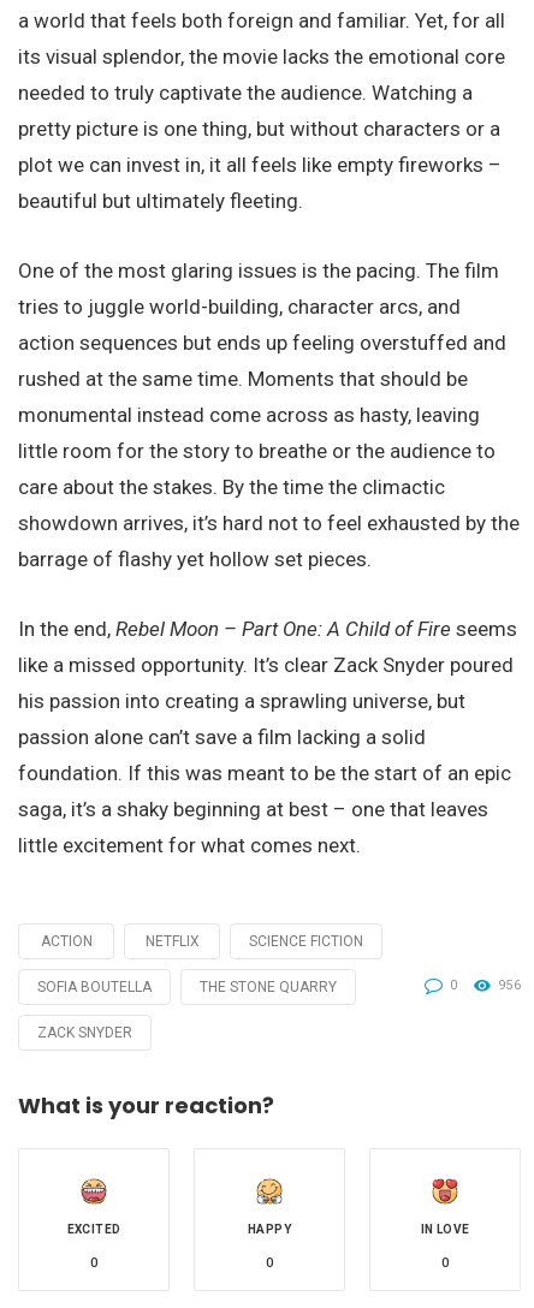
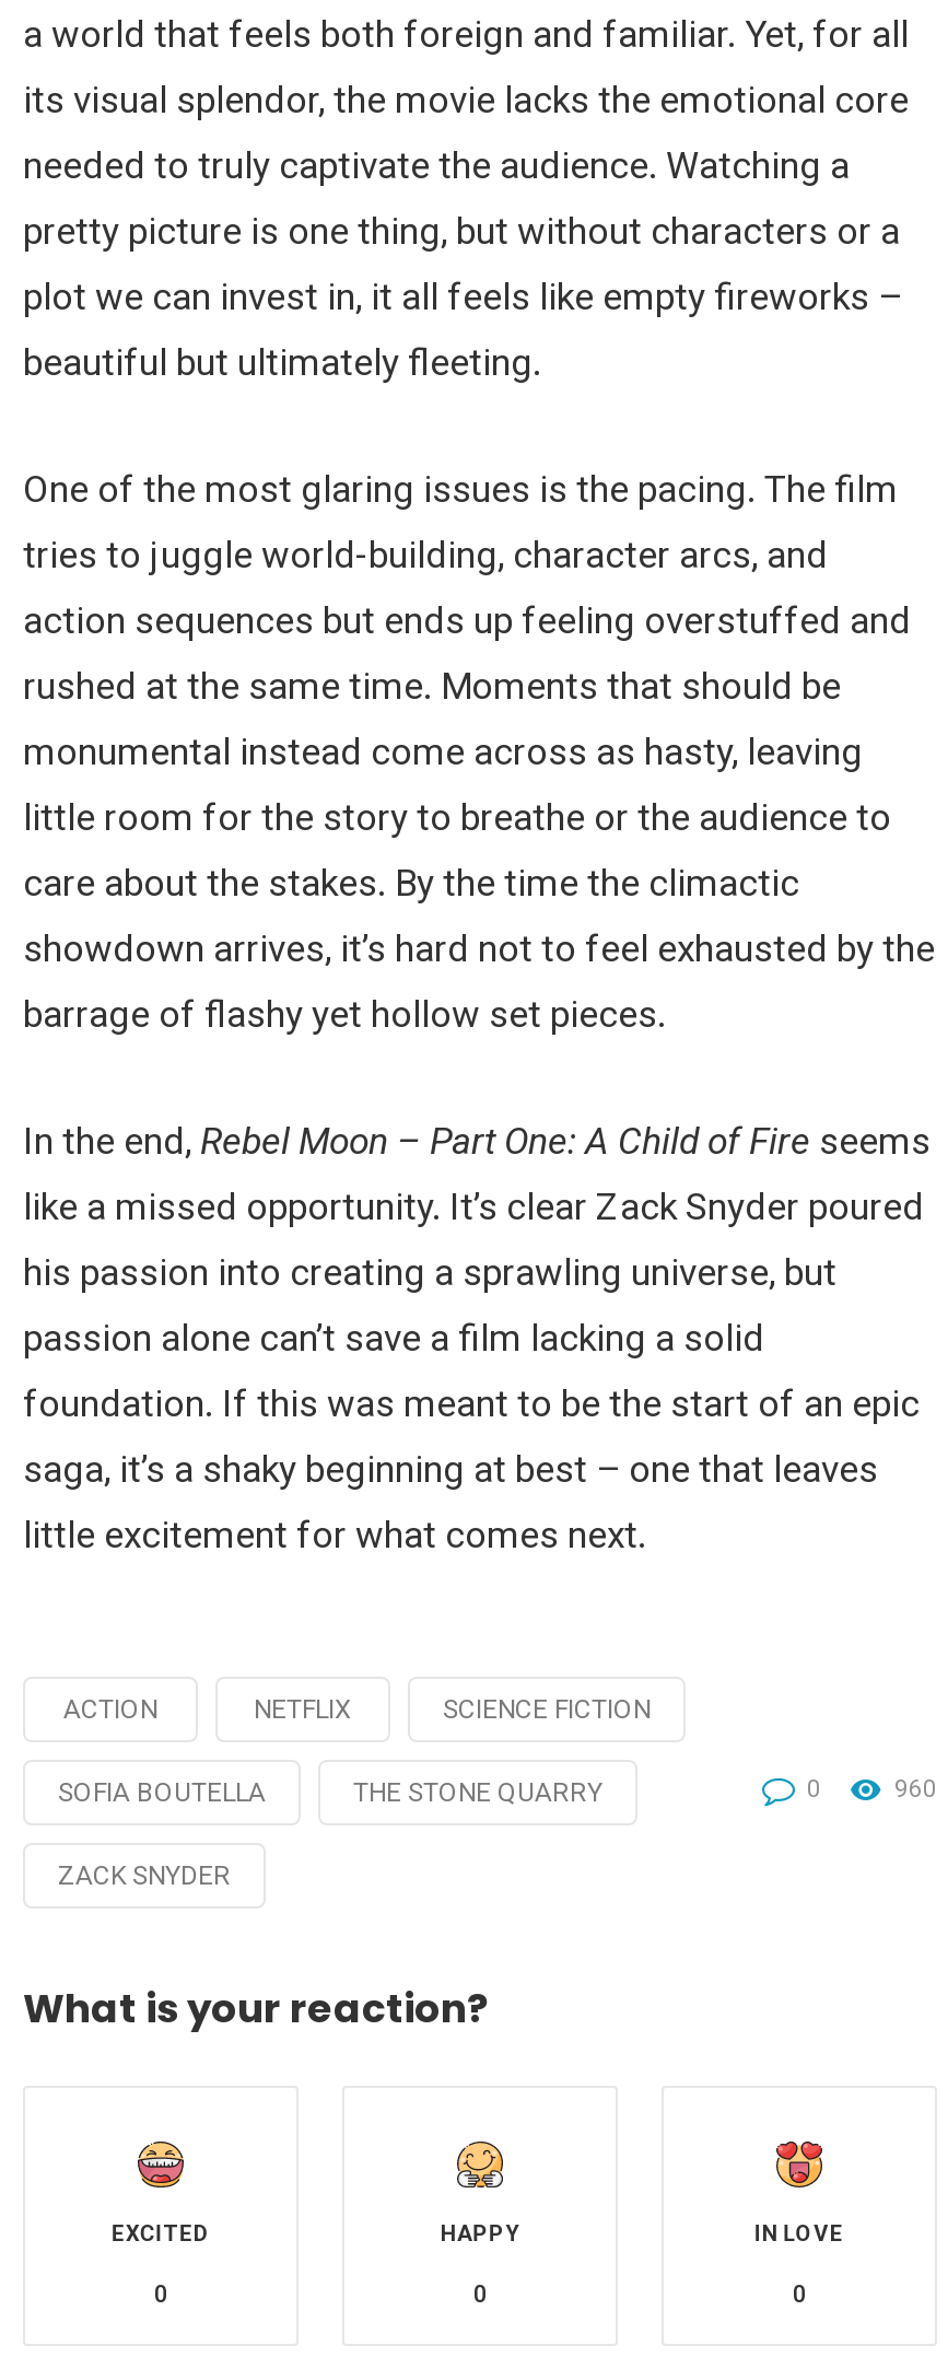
[497,977,521,993] 956 -> [894,1774,937,1803] 960

